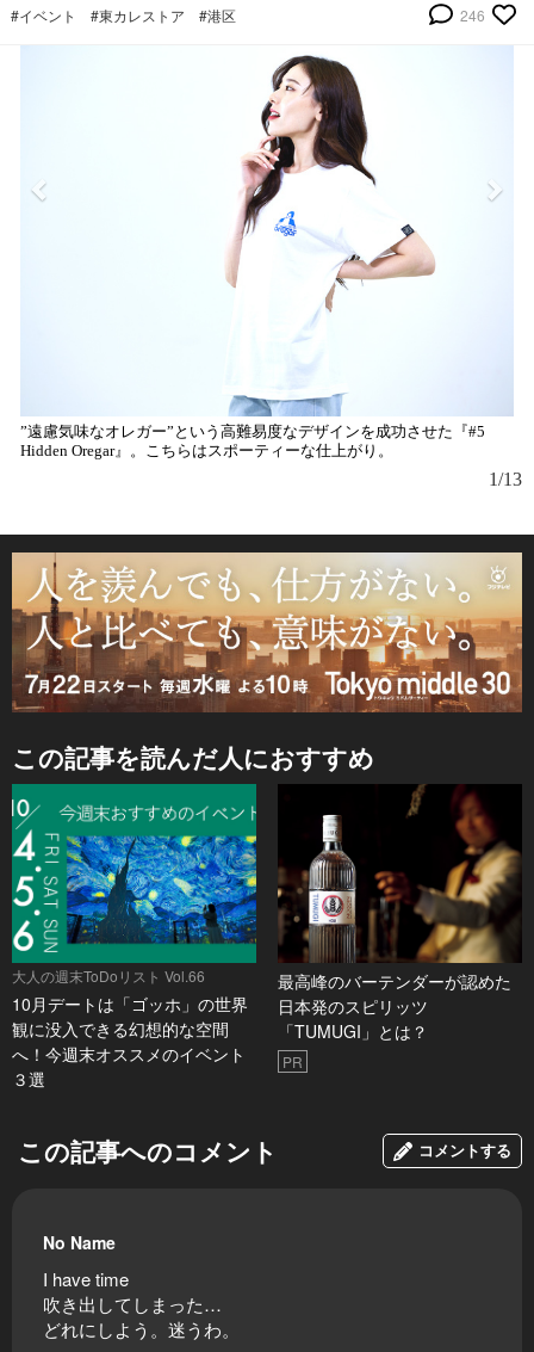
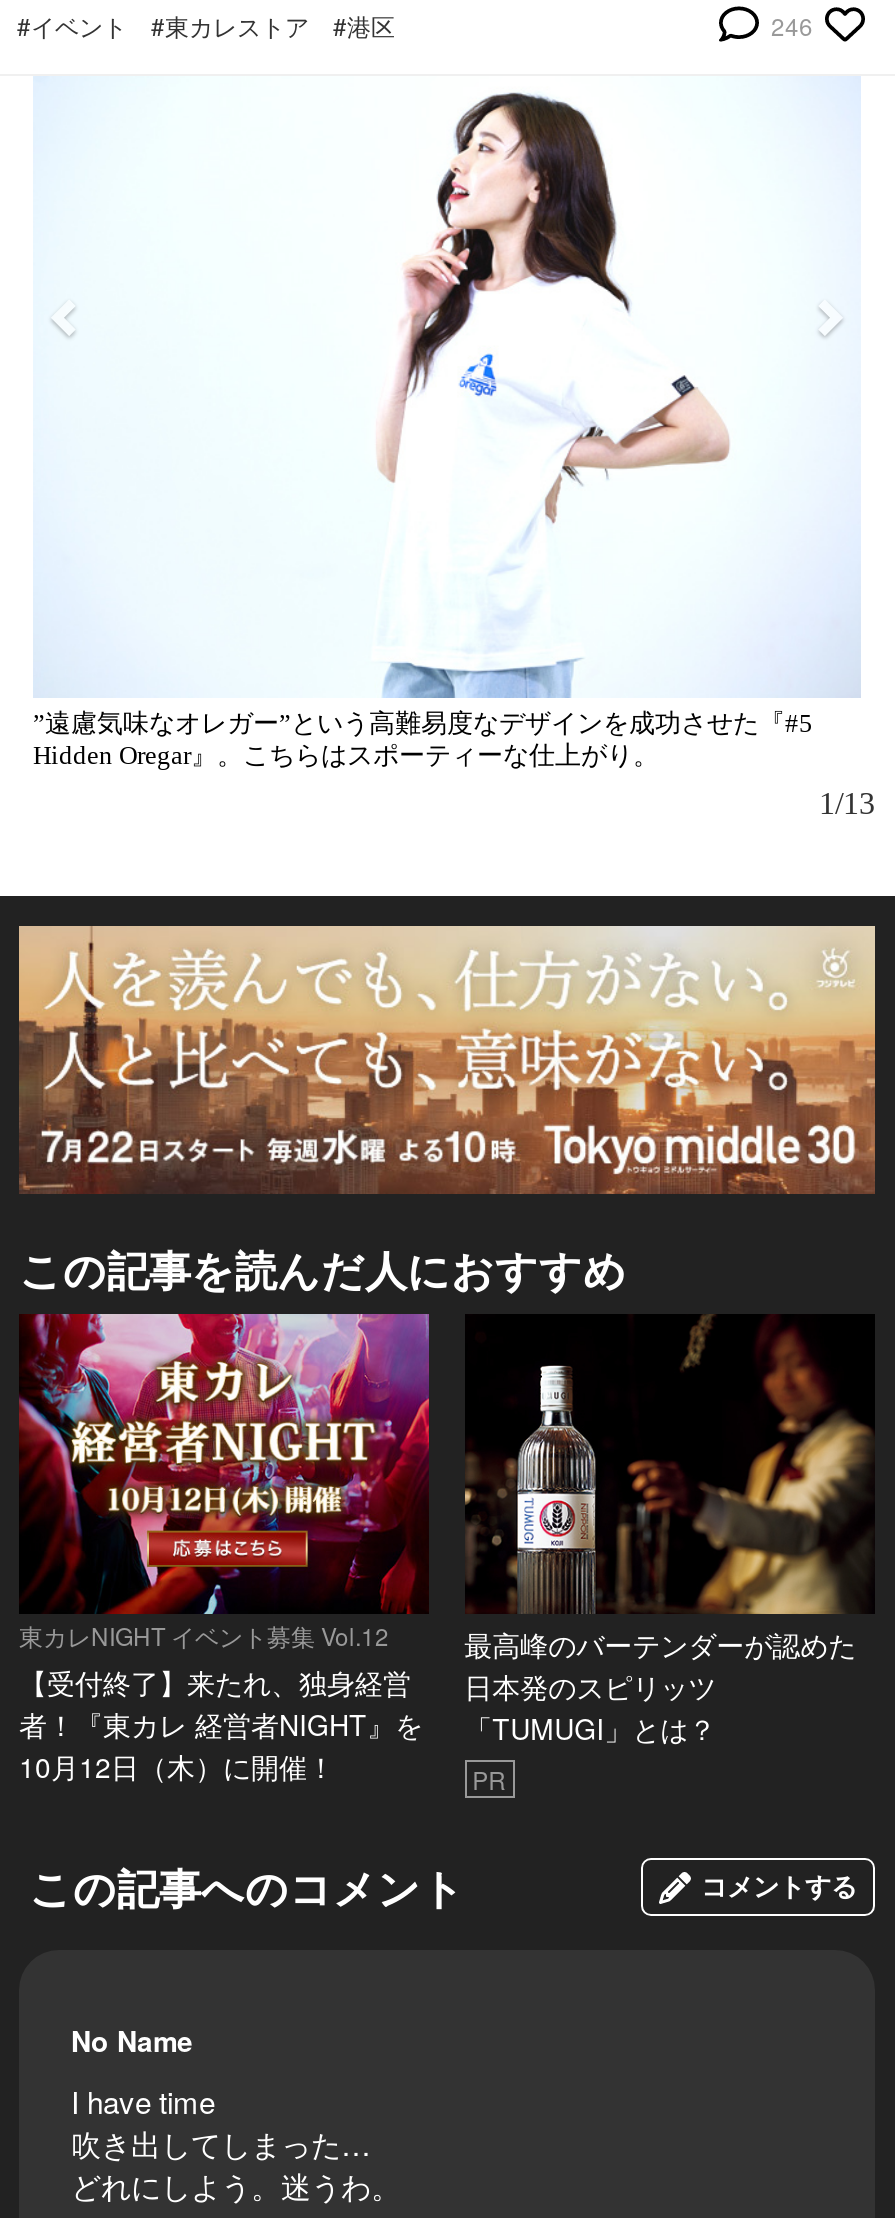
[11,783,257,1091] [image] | 大人の週末ToDoリスト Vol.66 | 10月デートは「ゴッホ」の世界 | 観に没入できる幻想的な空間 | へ！今週末オススメのイベント | ３選 -> [17,1312,431,1786] [image] | 東カレNIGHT イベント募集 Vol.12 | 【受付終了】来たれ、独身経営 | 者！『東カレ 経営者NIGHT』を | 10月12日（木）に開催！

